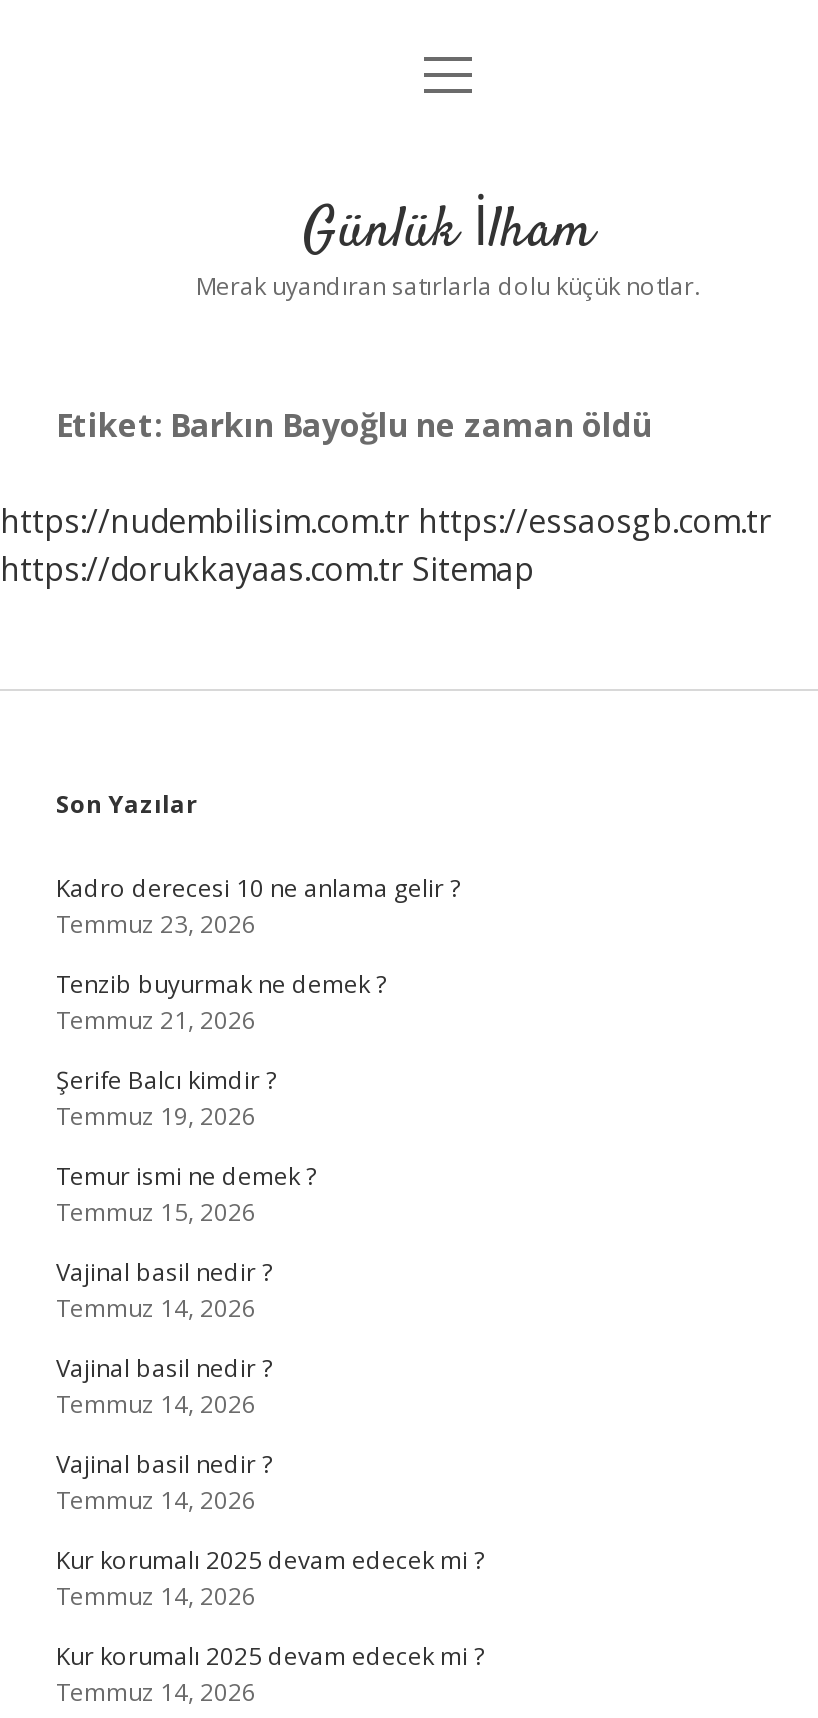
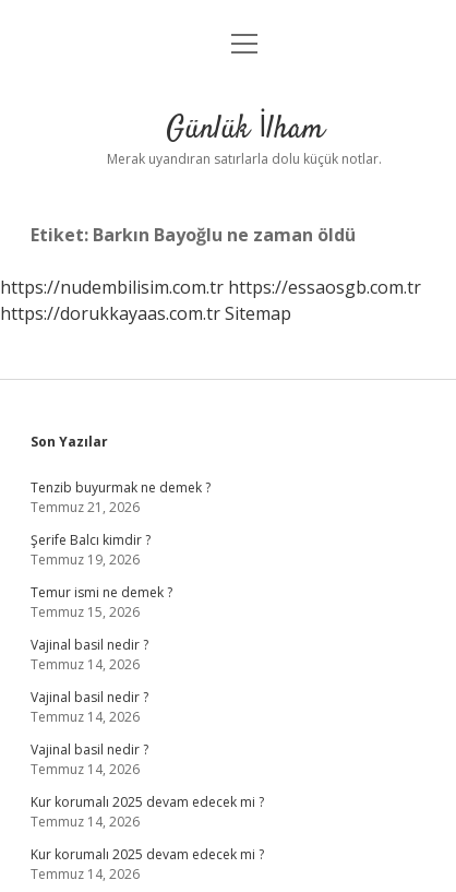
[56,871,460,941] Kadro derecesi 10 ne anlama gelir ? | Temmuz 23, 2026 -> none

